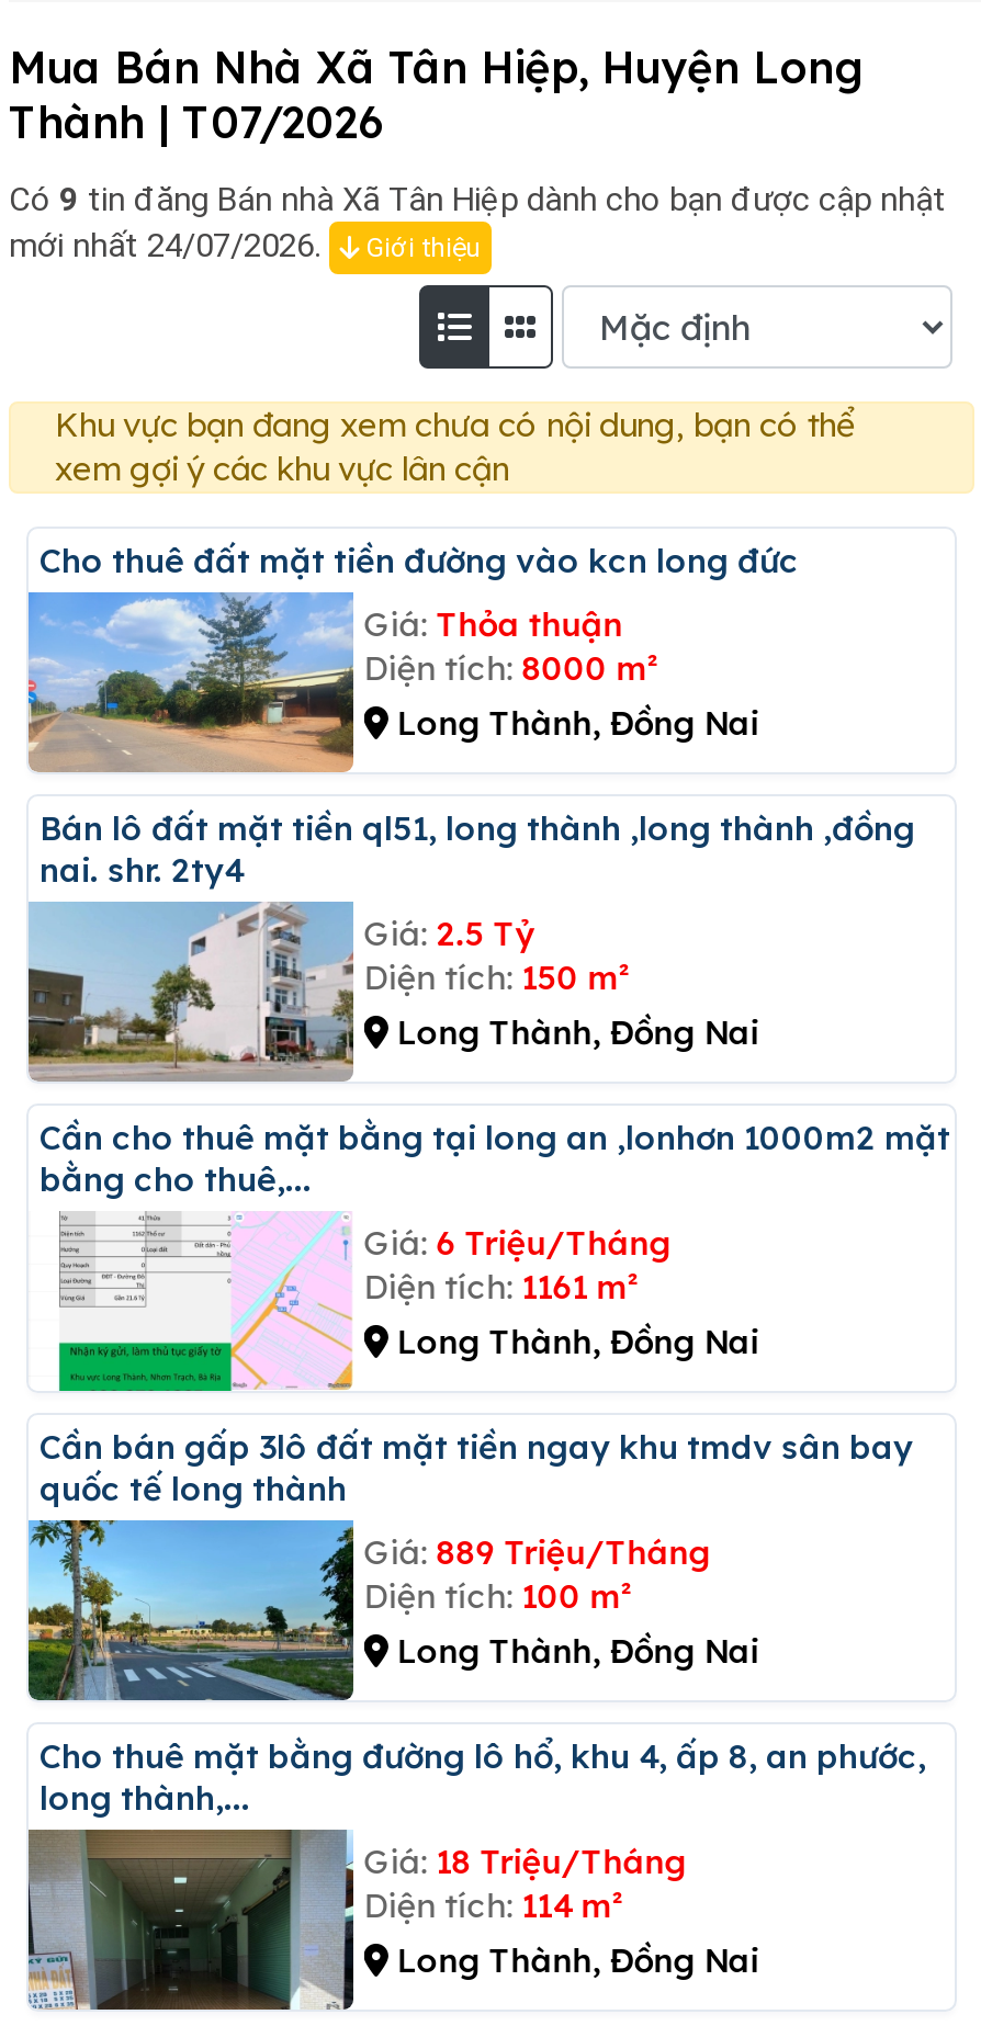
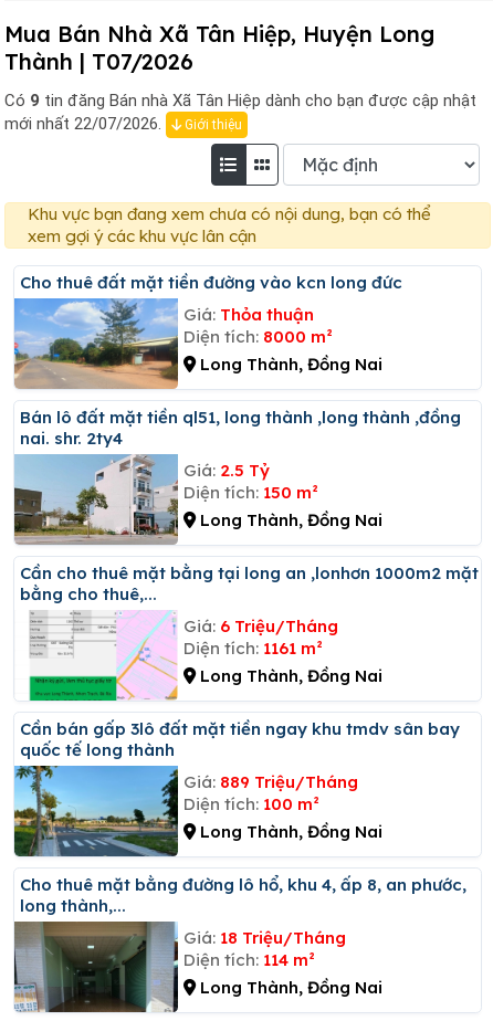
[9,226,481,265] mới nhất 24/07/2026. Giới thiệu -> [4,114,242,133] mới nhất 22/07/2026. Giới thiệu

